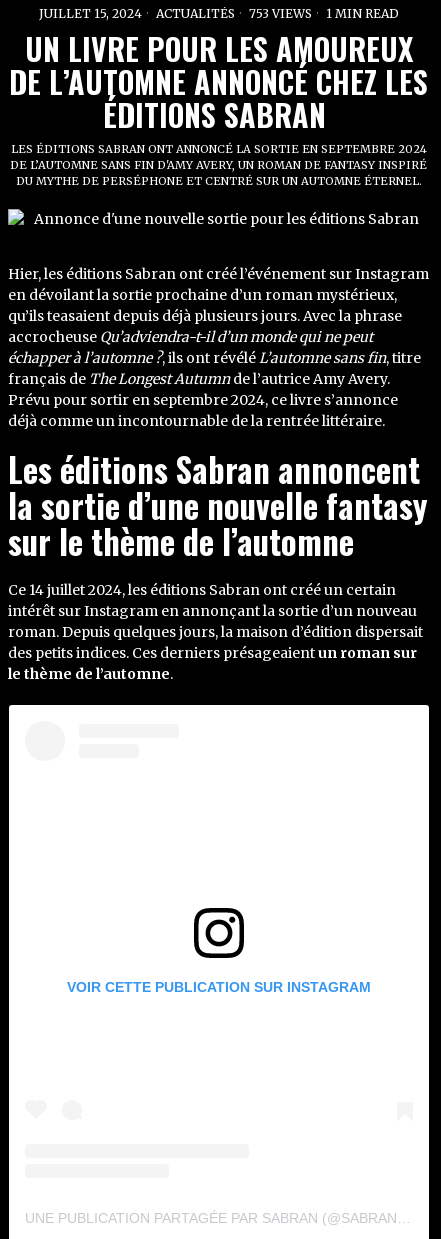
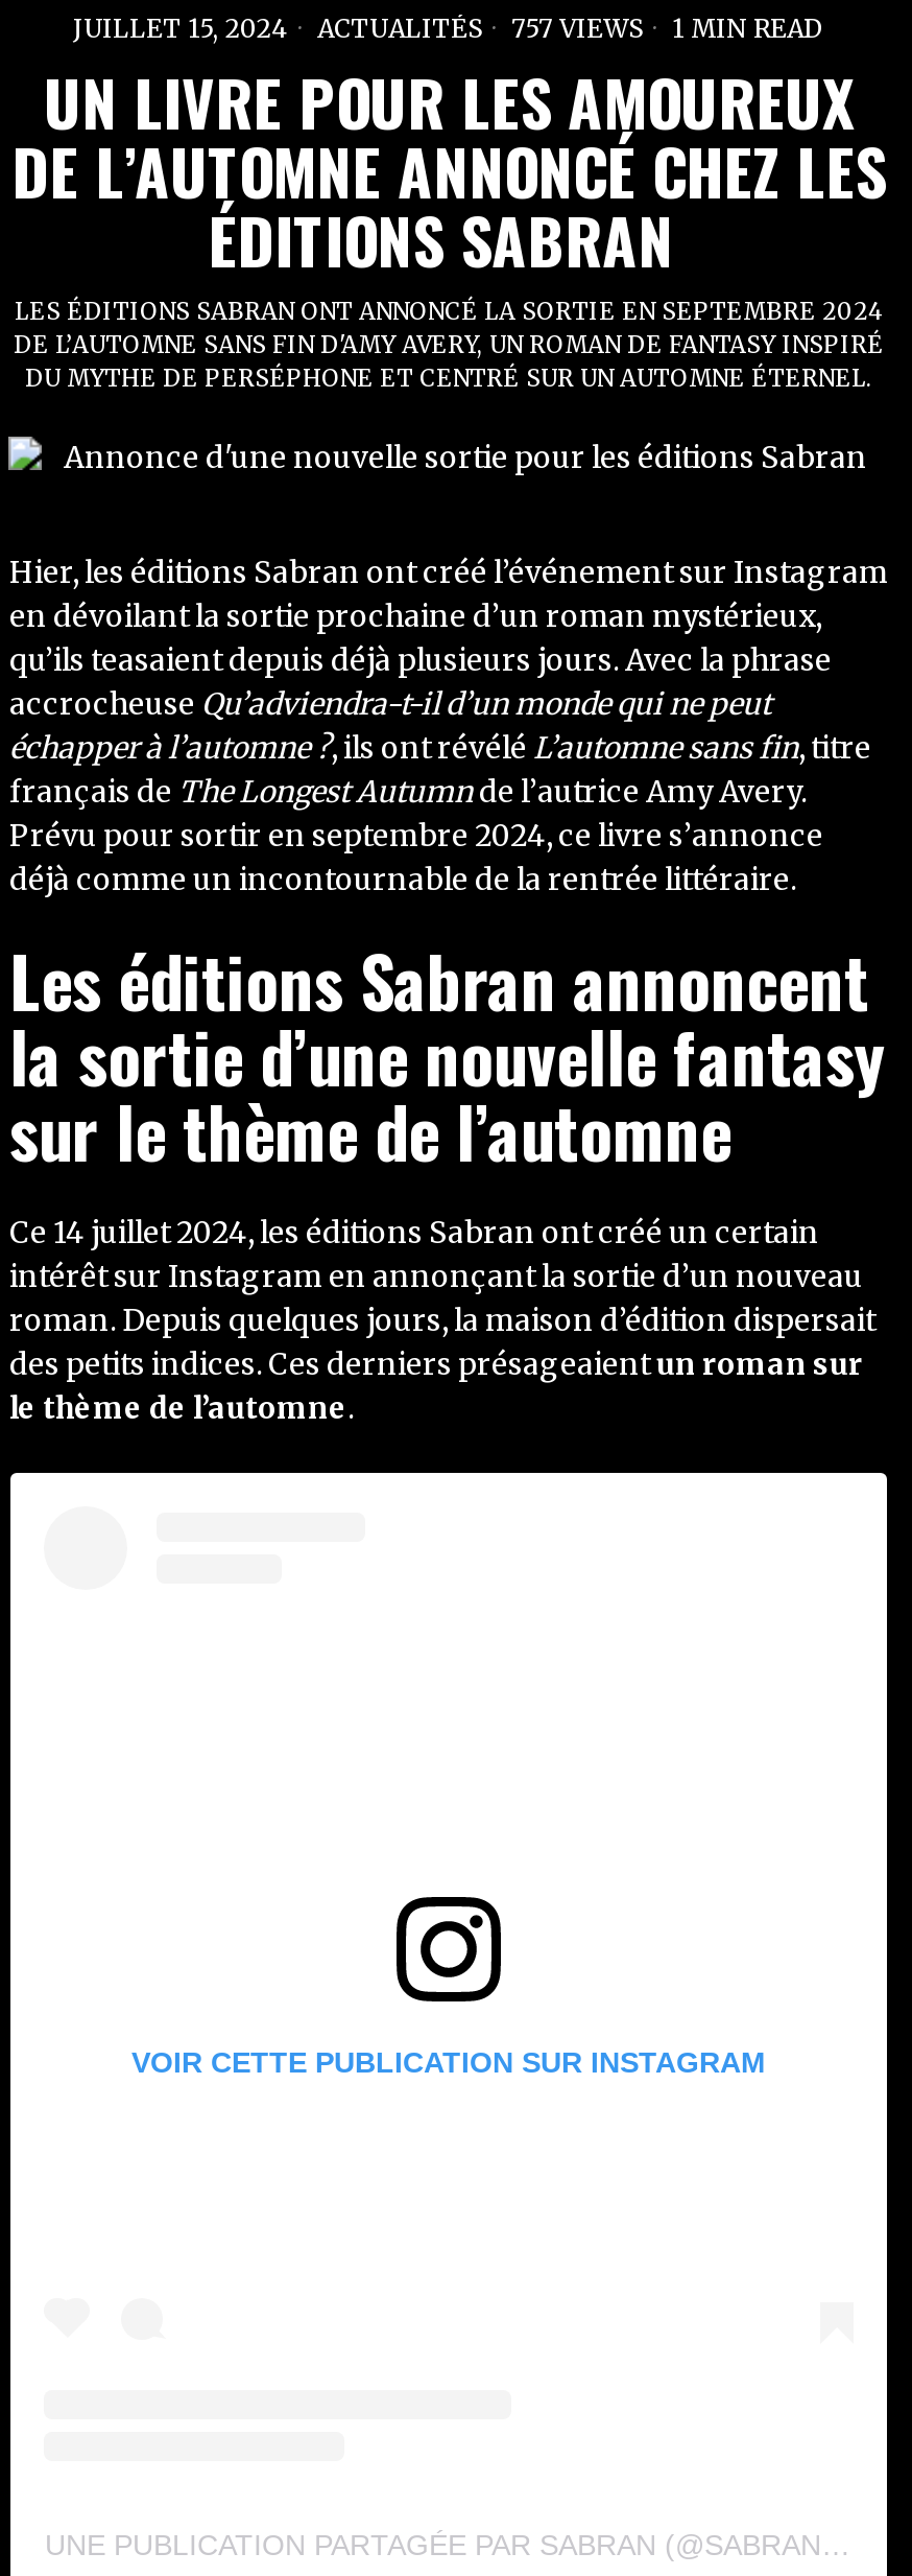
[39,6,399,21] JUILLET 15, 2024 ACTUALITÉS 753 VIEWS 1 MIN READ -> [73,13,824,44] JUILLET 15, 2024 ACTUALITÉS 757 VIEWS 1 MIN READ

